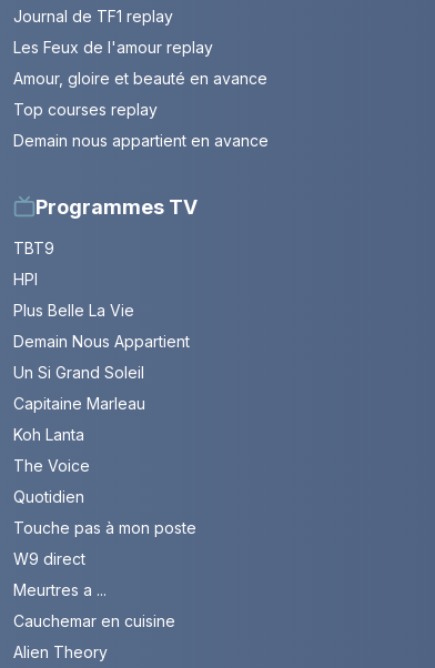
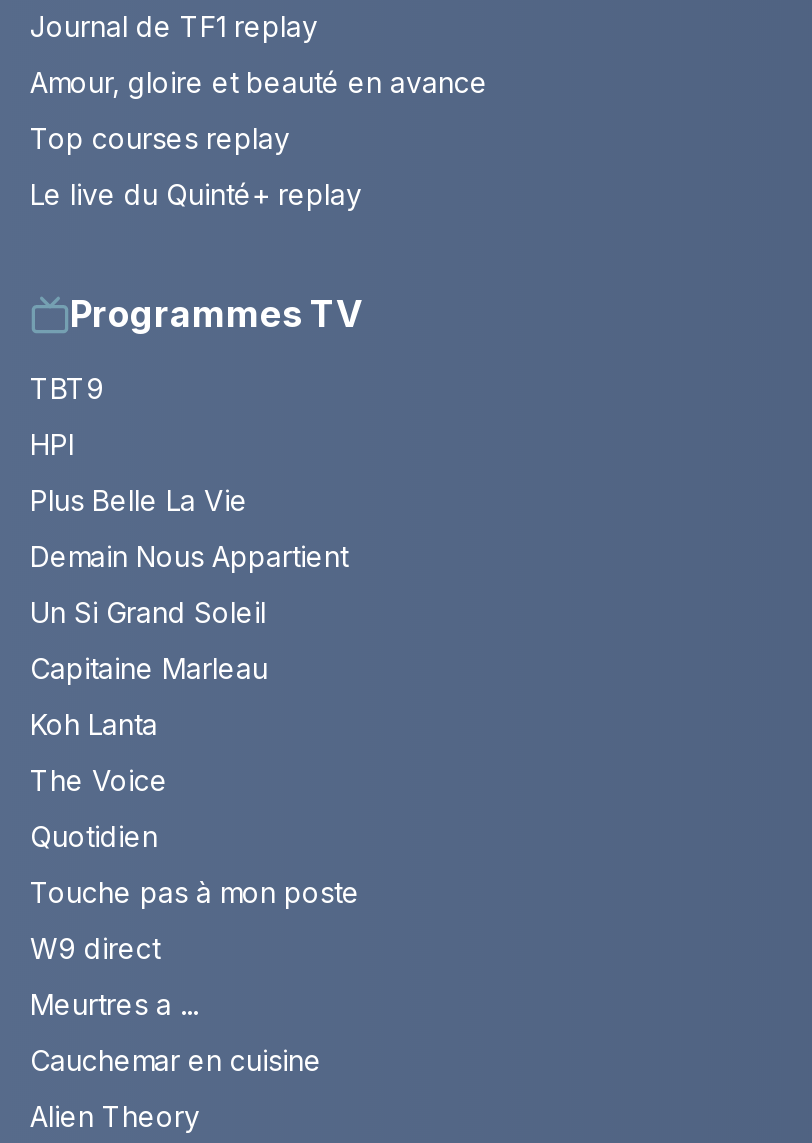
[13,37,213,56] Les Feux de l'amour replay -> none
[13,131,269,149] Demain nous appartient en avance -> [30,177,362,211] Le live du Quinté+ replay

